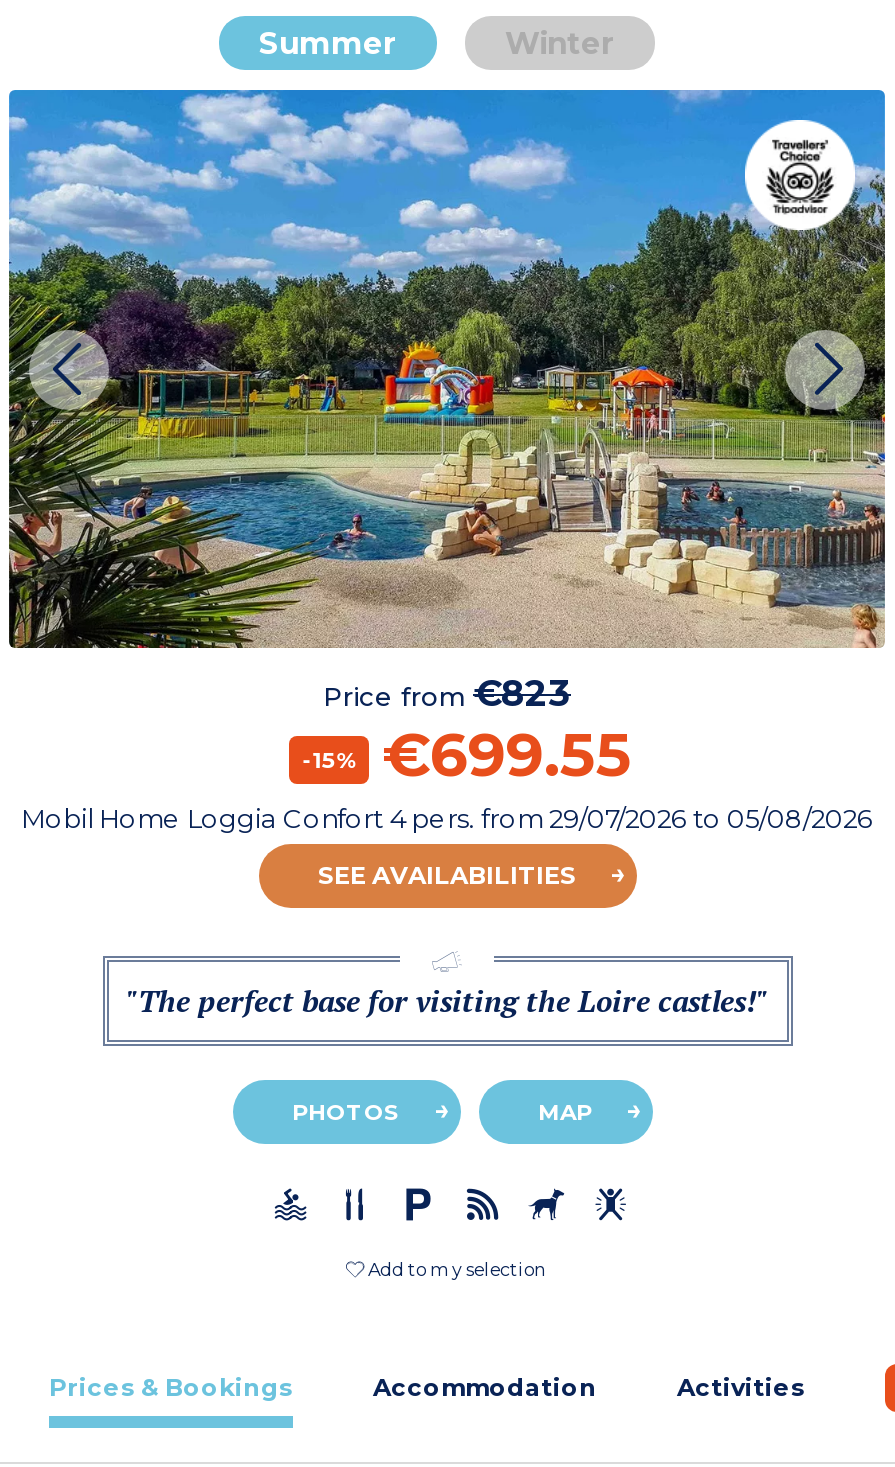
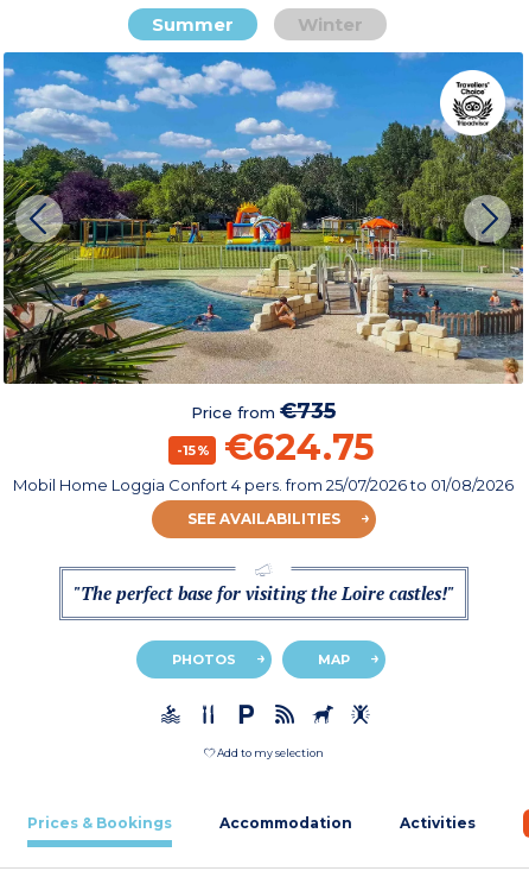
[323,673,571,717] Price from €823 -> [191,399,336,425] Price from €735
[302,719,632,793] -15% €699.55 -> [176,426,374,470] -15% €624.75
[21,803,873,835] Mobil Home Loggia Confort 4 pers. from 29/07/2026 to 05/08/2026 -> [13,476,514,495] Mobil Home Loggia Confort 4 pers. from 25/07/2026 to 01/08/2026

